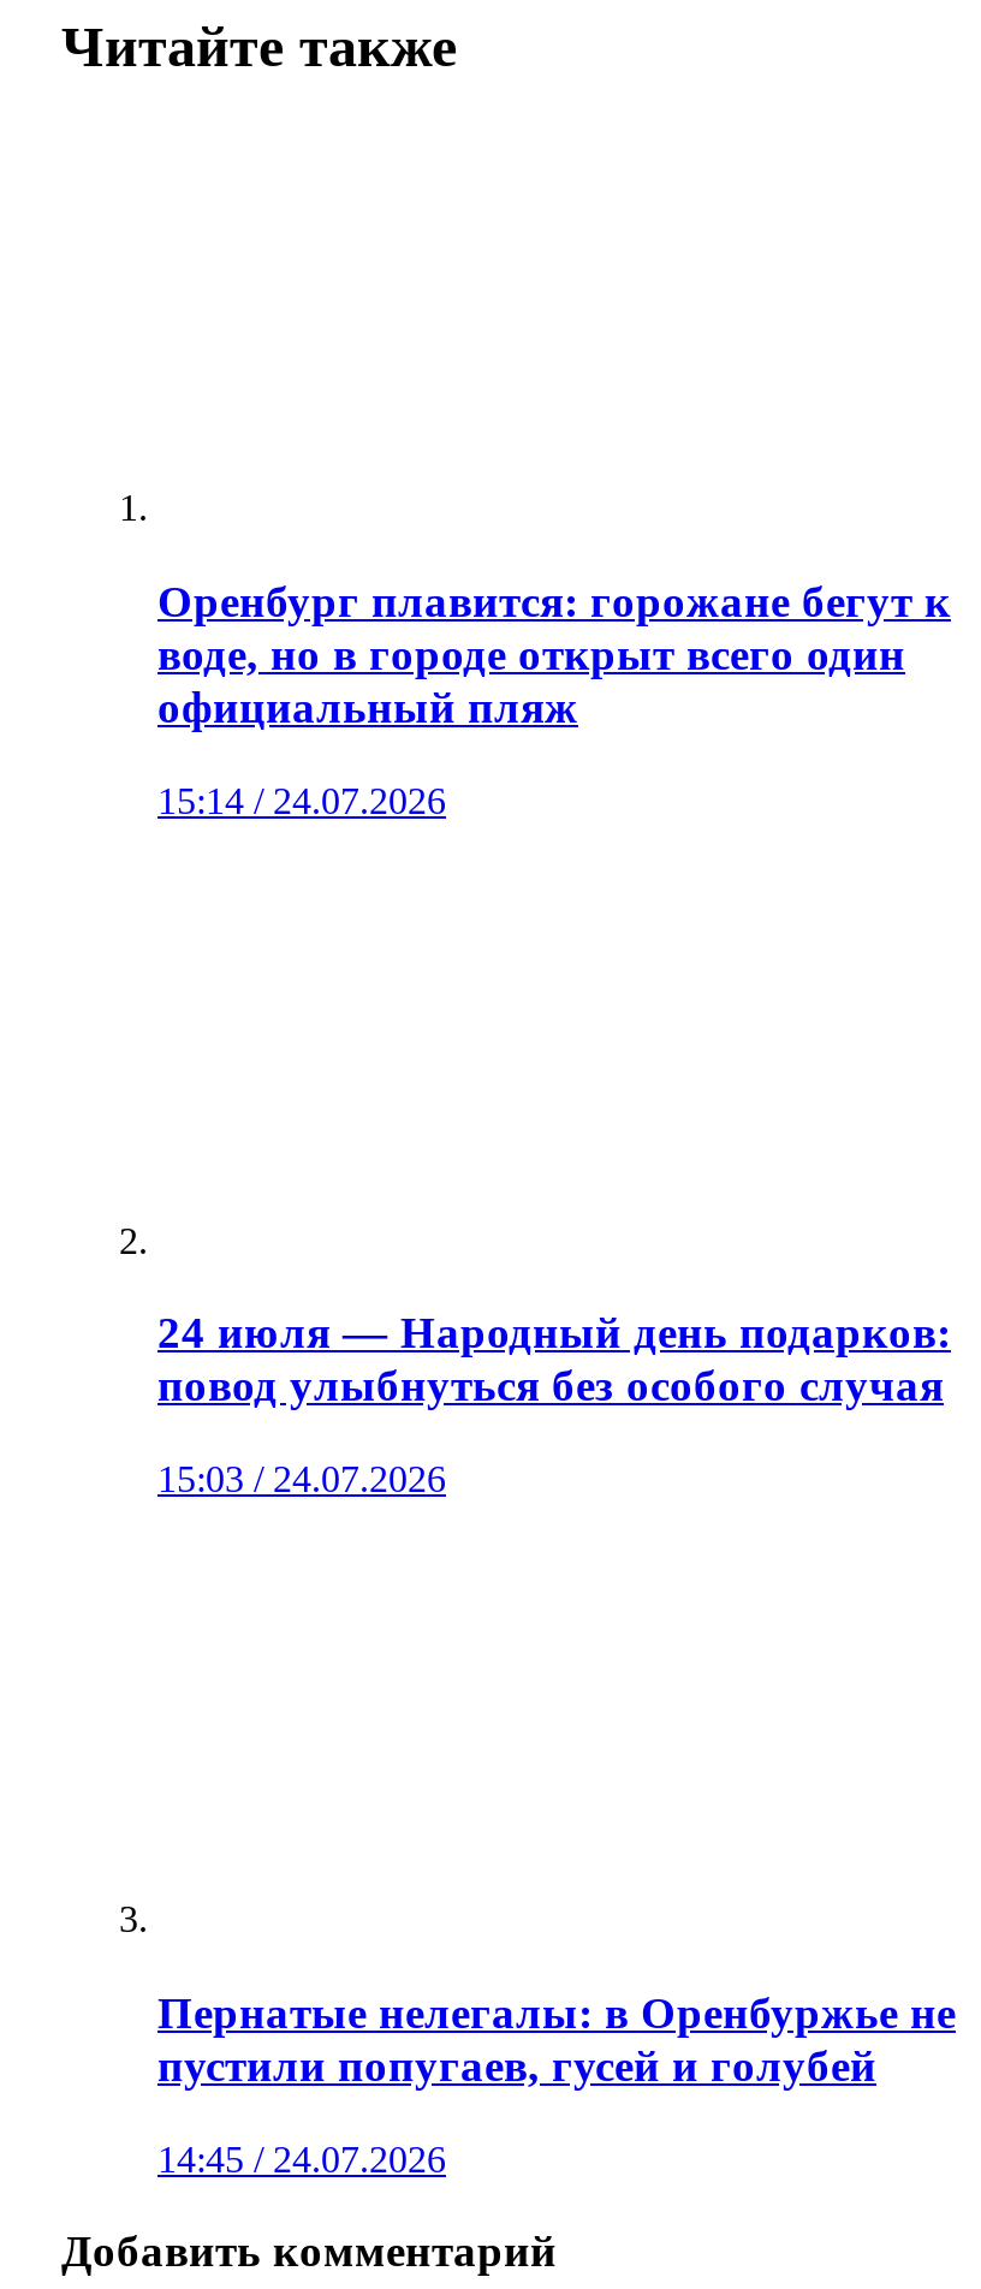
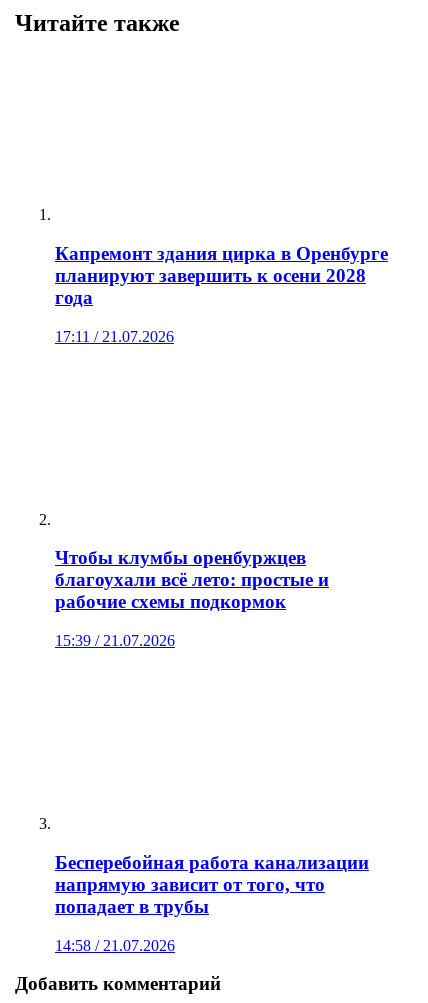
[157,576,951,732] Оренбург плавится: горожане бегут к | воде, но в городе открыт всего один | официальный пляж -> [55,243,388,308] Капремонт здания цирка в Оренбурге | планируют завершить к осени 2028 | года
[157,779,446,820] 15:14 / 24.07.2026 -> [55,328,174,345] 17:11 / 21.07.2026
[157,1308,951,1411] 24 июля — Народный день подарков: | повод улыбнуться без особого случая -> [55,547,329,612] Чтобы клумбы оренбуржцев | благоухали всё лето: простые и | рабочие схемы подкормок
[157,1459,446,1499] 15:03 / 24.07.2026 -> [55,632,175,649] 15:39 / 21.07.2026
[157,1987,956,2090] Пернатые нелегалы: в Оренбуржье не | пустили попугаев, гусей и голубей -> [55,852,369,917] Бесперебойная работа канализации | напрямую зависит от того, что | попадает в трубы
[157,2138,446,2178] 14:45 / 24.07.2026 -> [55,936,175,953] 14:58 / 21.07.2026

